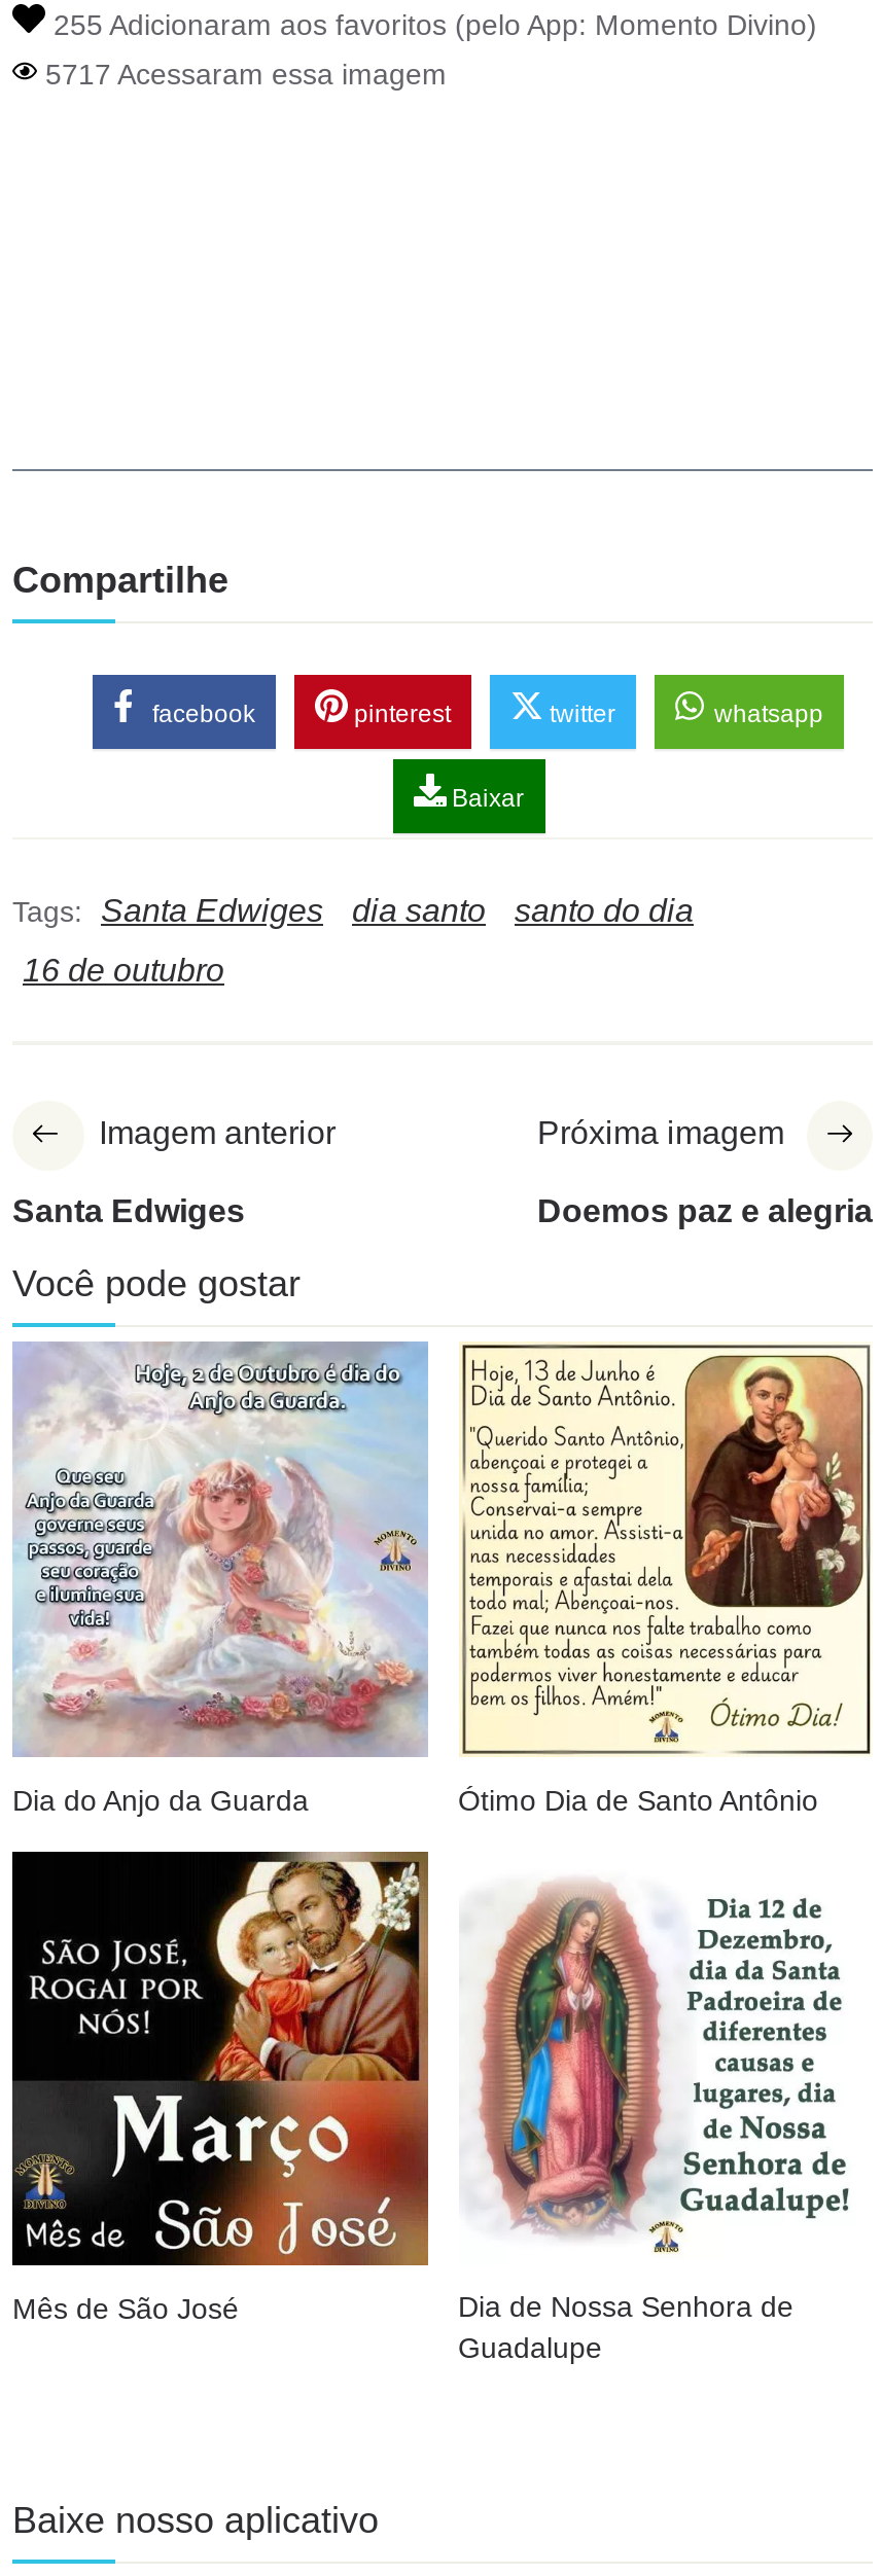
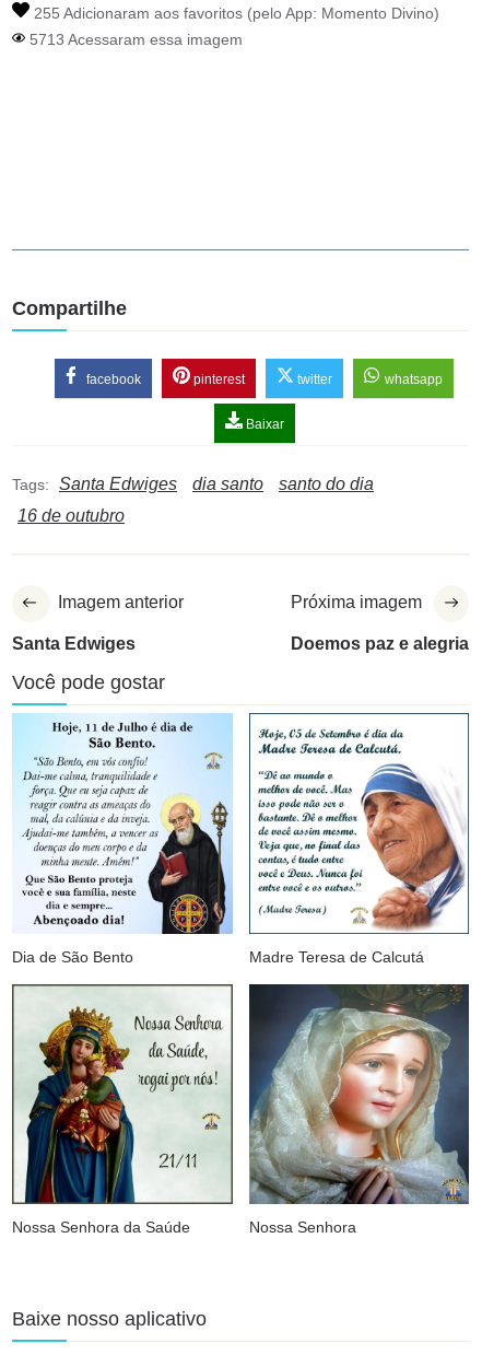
[37,58,447,91] 5717 Acessaram essa imagem -> [25,31,243,48] 5713 Acessaram essa imagem
[12,1341,871,1816] [image] | Dia do Anjo da Guarda | Ótimo Dia de Santo Antônio -> [12,712,469,965] [image] | Dia de São Bento | Madre Teresa de Calcutá
[12,1341,428,1757] [image] -> [12,714,233,934] [image]
[12,1852,793,2364] [image] | Mês de São José | Dia de Nossa Senhora de | Guadalupe -> [12,984,356,1236] [image] | Nossa Senhora da Saúde | Nossa Senhora
[459,1881,873,2265] [image] -> [248,983,470,1205] [image]

